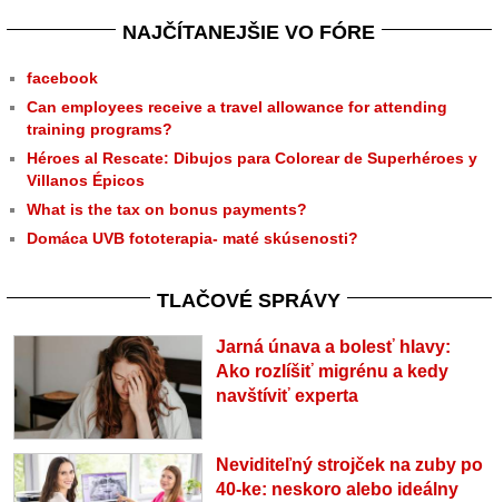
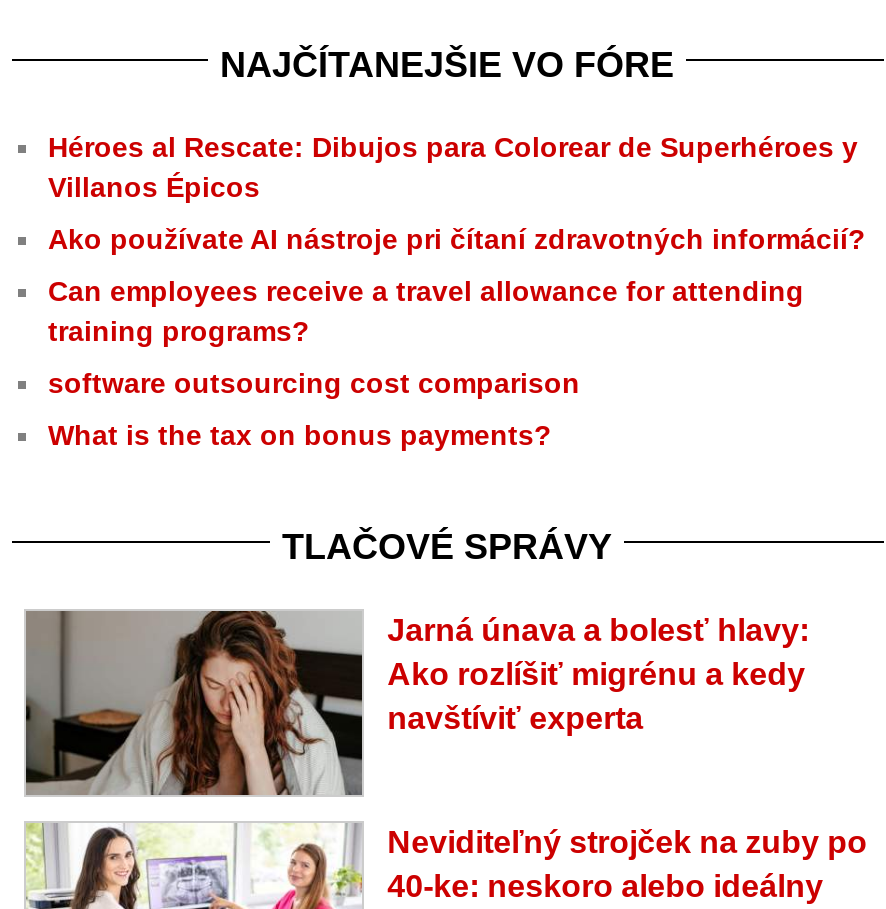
[27,69,98,87] facebook -> [48,223,866,255] Ako používate AI nástroje pri čítaní zdravotných informácií?
moved [27,98,447,138] -> [48,275,804,347]: Can employees receive a travel allowance for attending | training programs?
none -> [48,367,580,399] software outsourcing cost comparison
moved [27,149,477,189] -> [48,131,858,203]: Héroes al Rescate: Dibujos para Colorear de Superhéroes y | Villanos Épicos
moved [27,200,307,218] -> [48,419,552,451]: What is the tax on bonus payments?
[27,229,358,247] Domáca UVB fototerapia- maté skúsenosti? -> none

